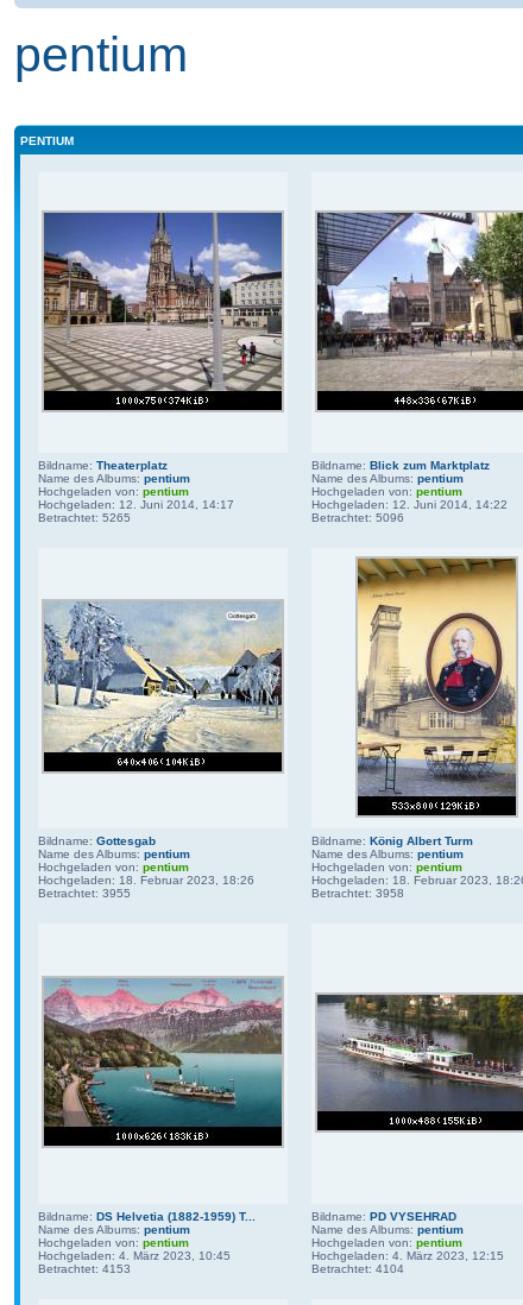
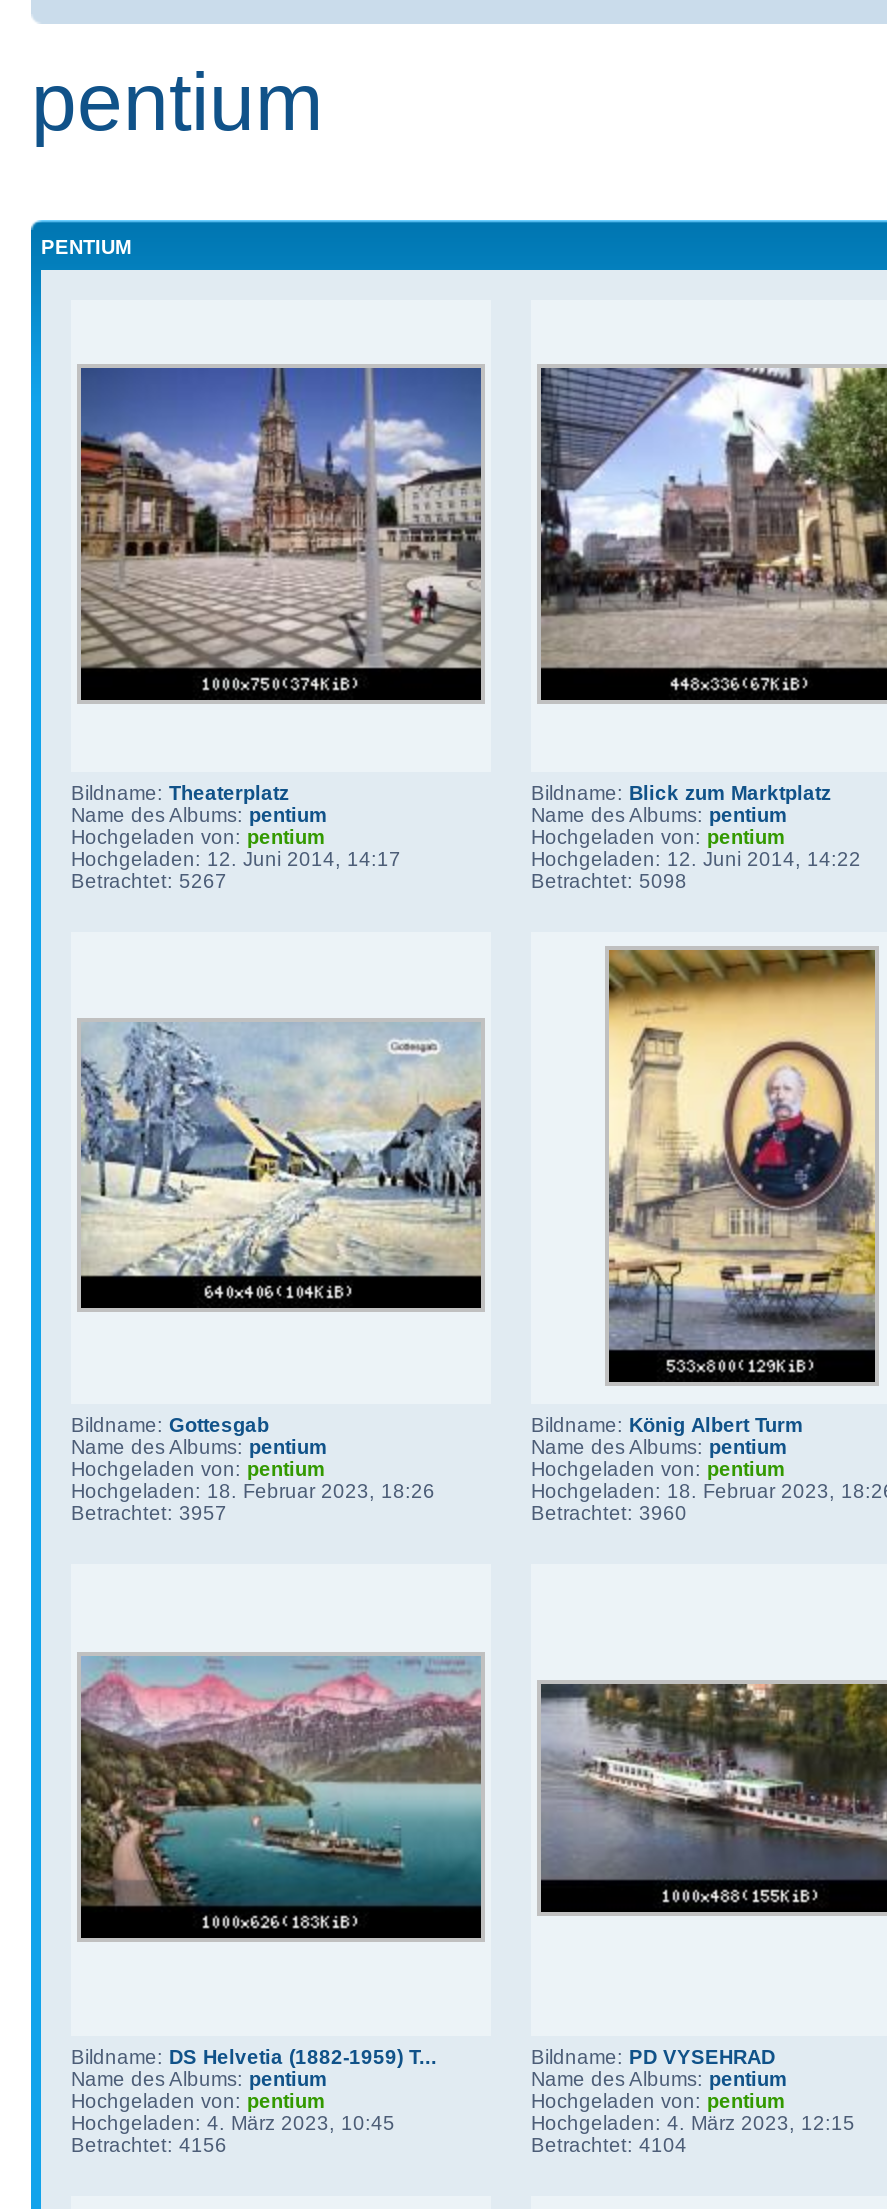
[38,511,131,524] Betrachtet: 5265 -> [71,870,227,892] Betrachtet: 5267
[311,511,404,524] Betrachtet: 5096 -> [531,870,687,892] Betrachtet: 5098
[38,887,131,900] Betrachtet: 3955 -> [71,1502,227,1524] Betrachtet: 3957
[311,887,404,900] Betrachtet: 3958 -> [531,1502,687,1524] Betrachtet: 3960
[38,1262,131,1275] Betrachtet: 4153 -> [71,2134,227,2156] Betrachtet: 4156

